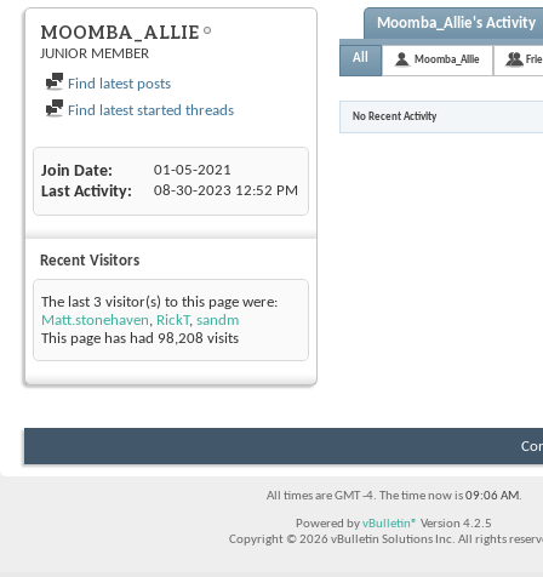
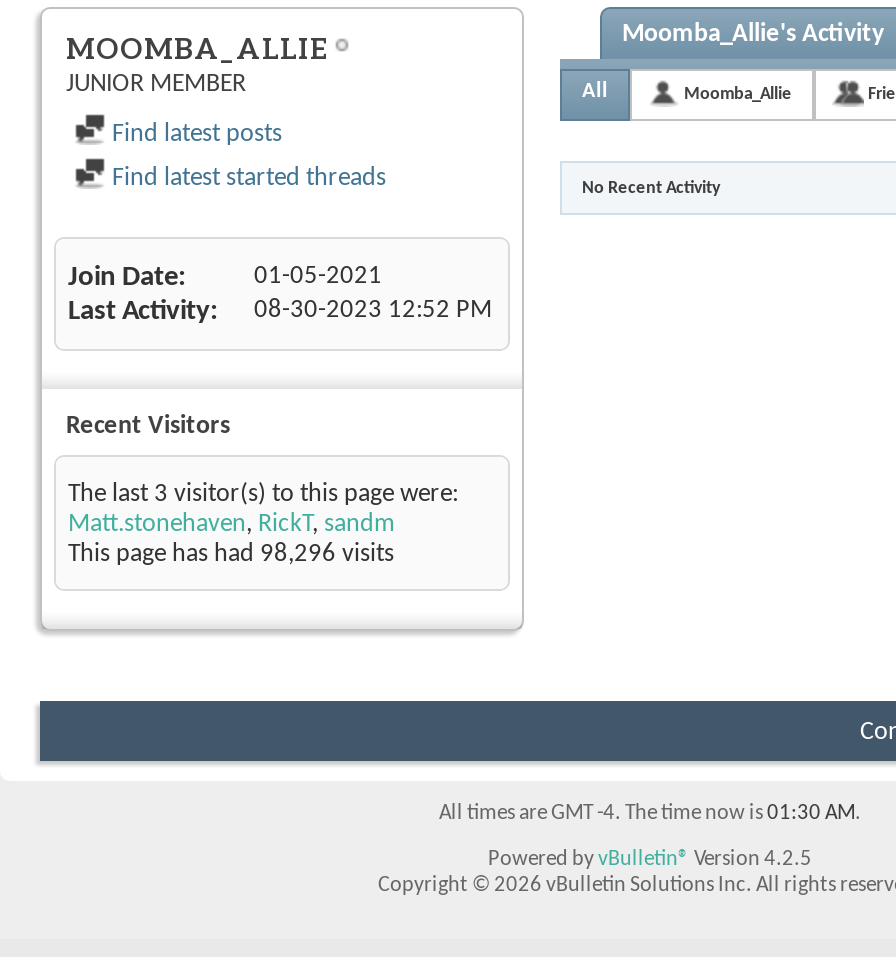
[41,331,239,347] This page has had 98,208 visits -> [68,542,394,568] This page has had 98,296 visits
[266,490,522,503] All times are GMT -4. The time now is 09:06 AM. -> [439,804,861,826] All times are GMT -4. The time now is 01:30 AM.

